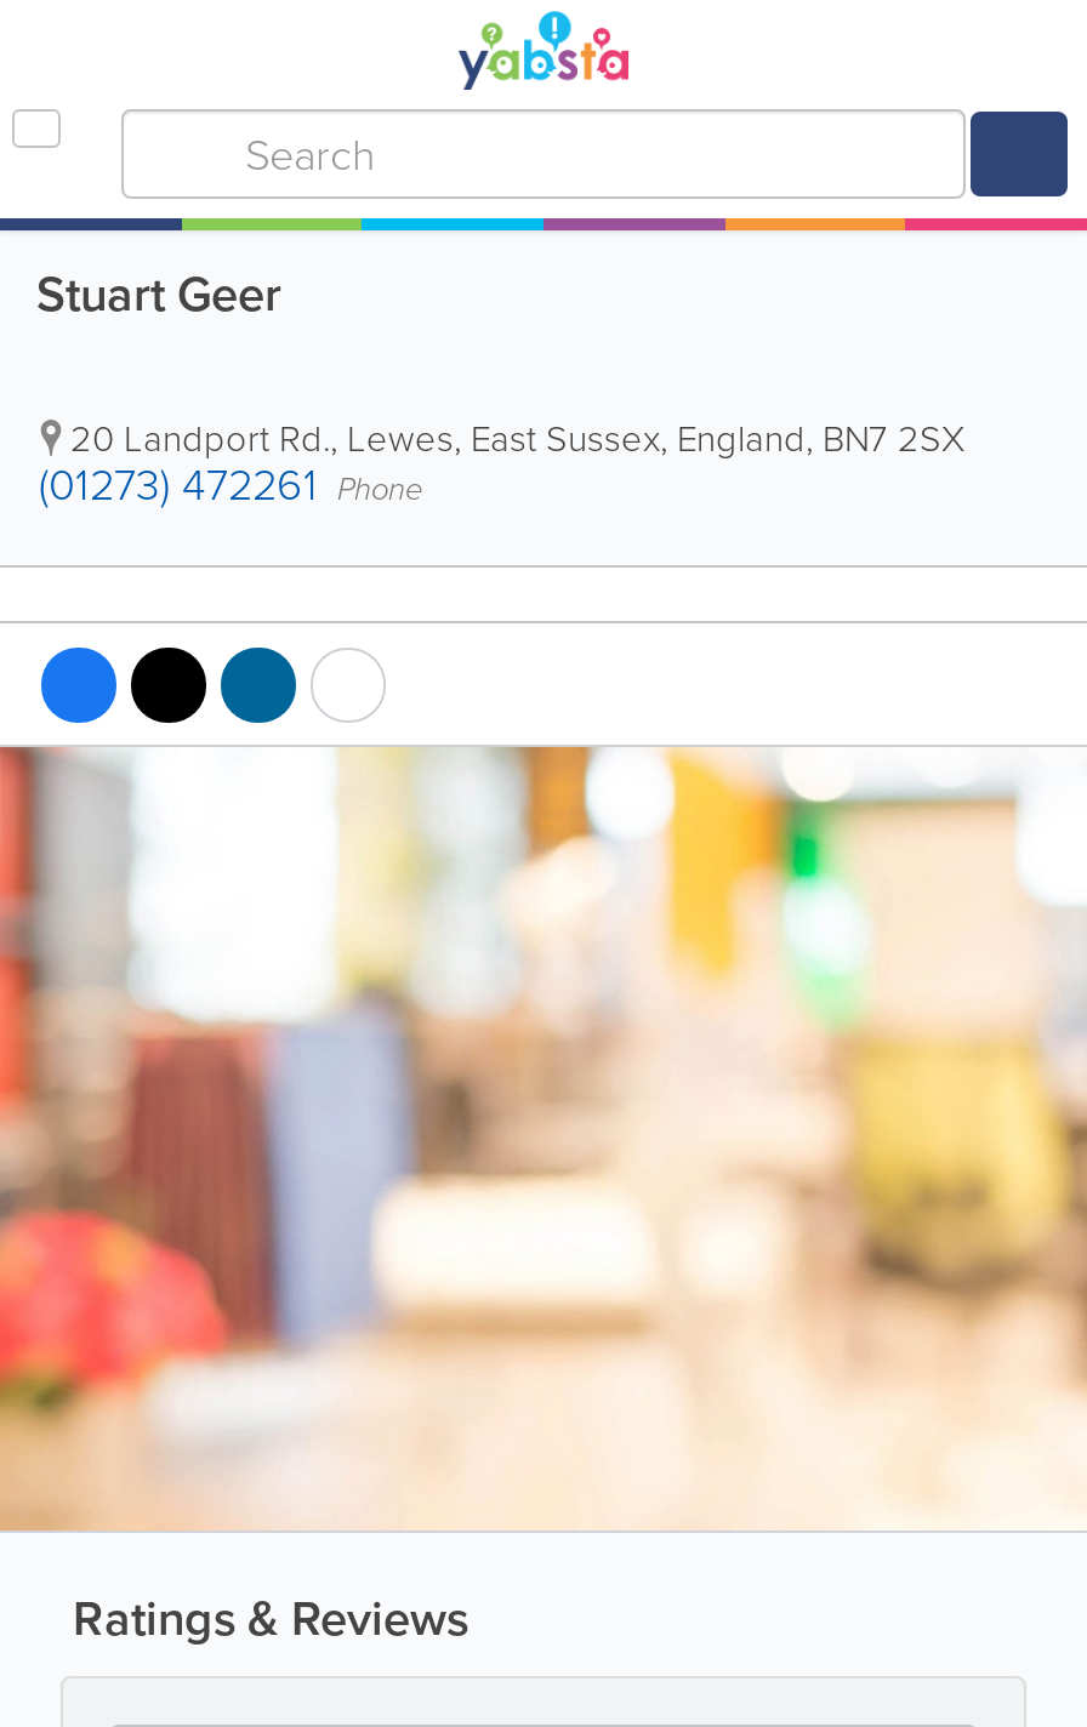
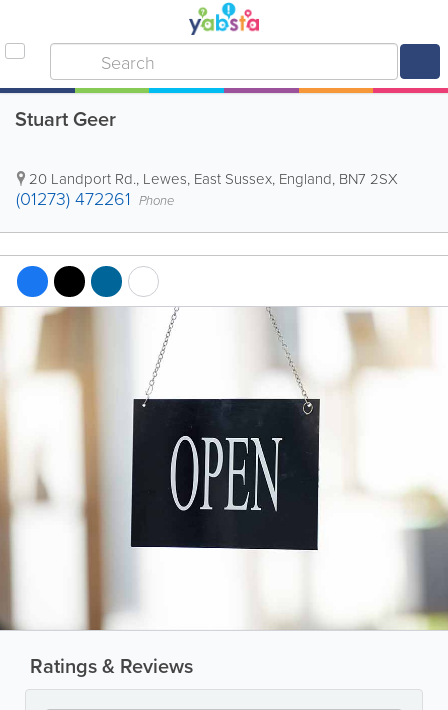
[7,745,1080,1533] [image] -> [3,306,445,631] [image]

